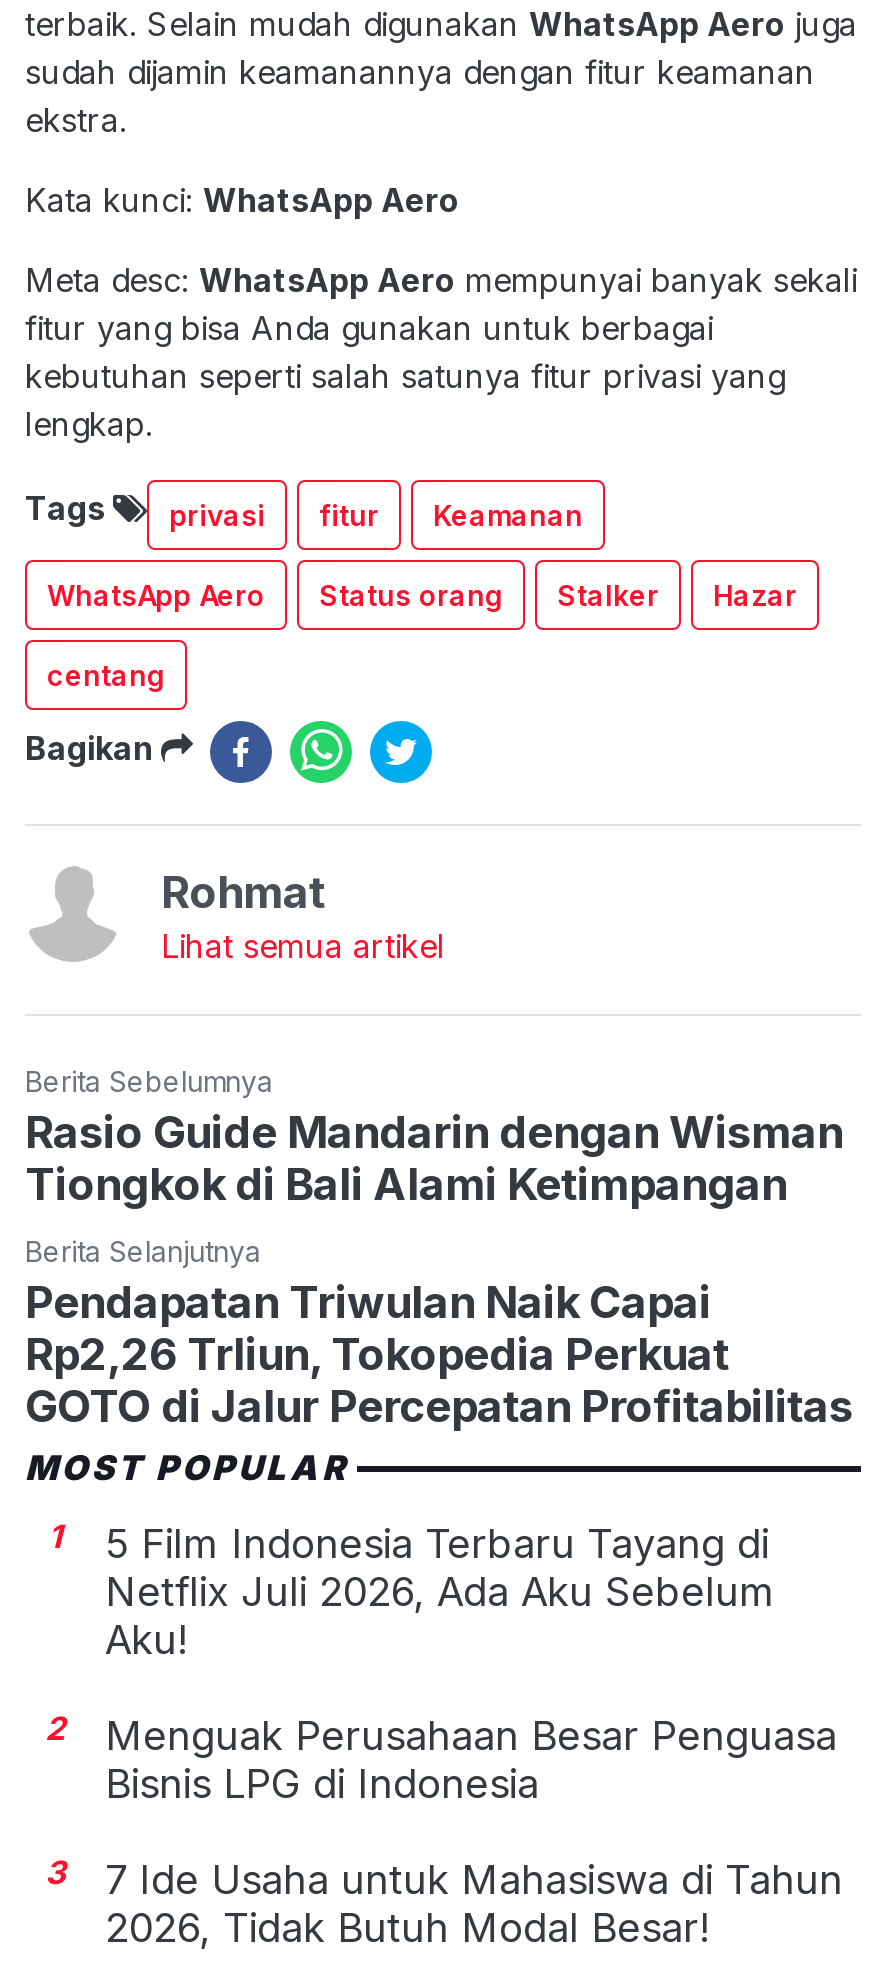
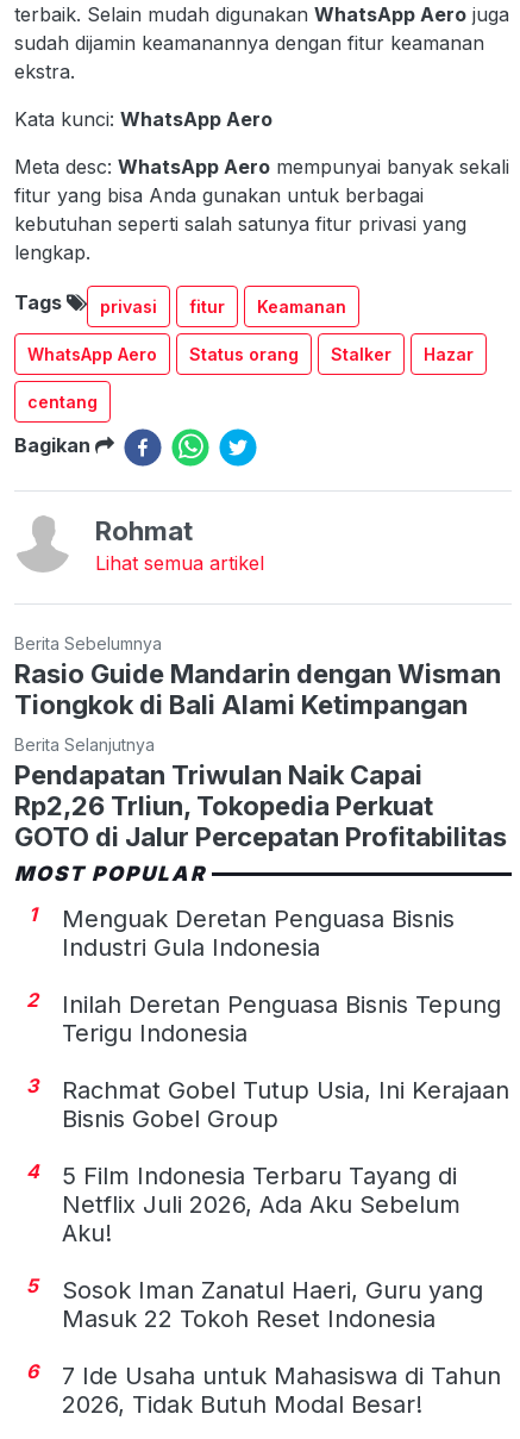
none -> [26,905,509,1184] Menguak Deretan Penguasa Bisnis | Industri Gula Indonesia | 2 | Inilah Deretan Penguasa Bisnis Tepung | Terigu Indonesia | 3 | Rachmat Gobel Tutup Usia, Ini Kerajaan | Bisnis Gobel Group | 4
[45,1709,837,1809] 2 | Menguak Perusahaan Besar Penguasa | Bisnis LPG di Indonesia -> [26,1274,483,1334] 5 | Sosok Iman Zanatul Haeri, Guru yang | Masuk 22 Tokoh Reset Indonesia
[45,1853,843,1905] 3 7 Ide Usaha untuk Mahasiswa di Tahun -> [26,1360,501,1391] 6 7 Ide Usaha untuk Mahasiswa di Tahun

